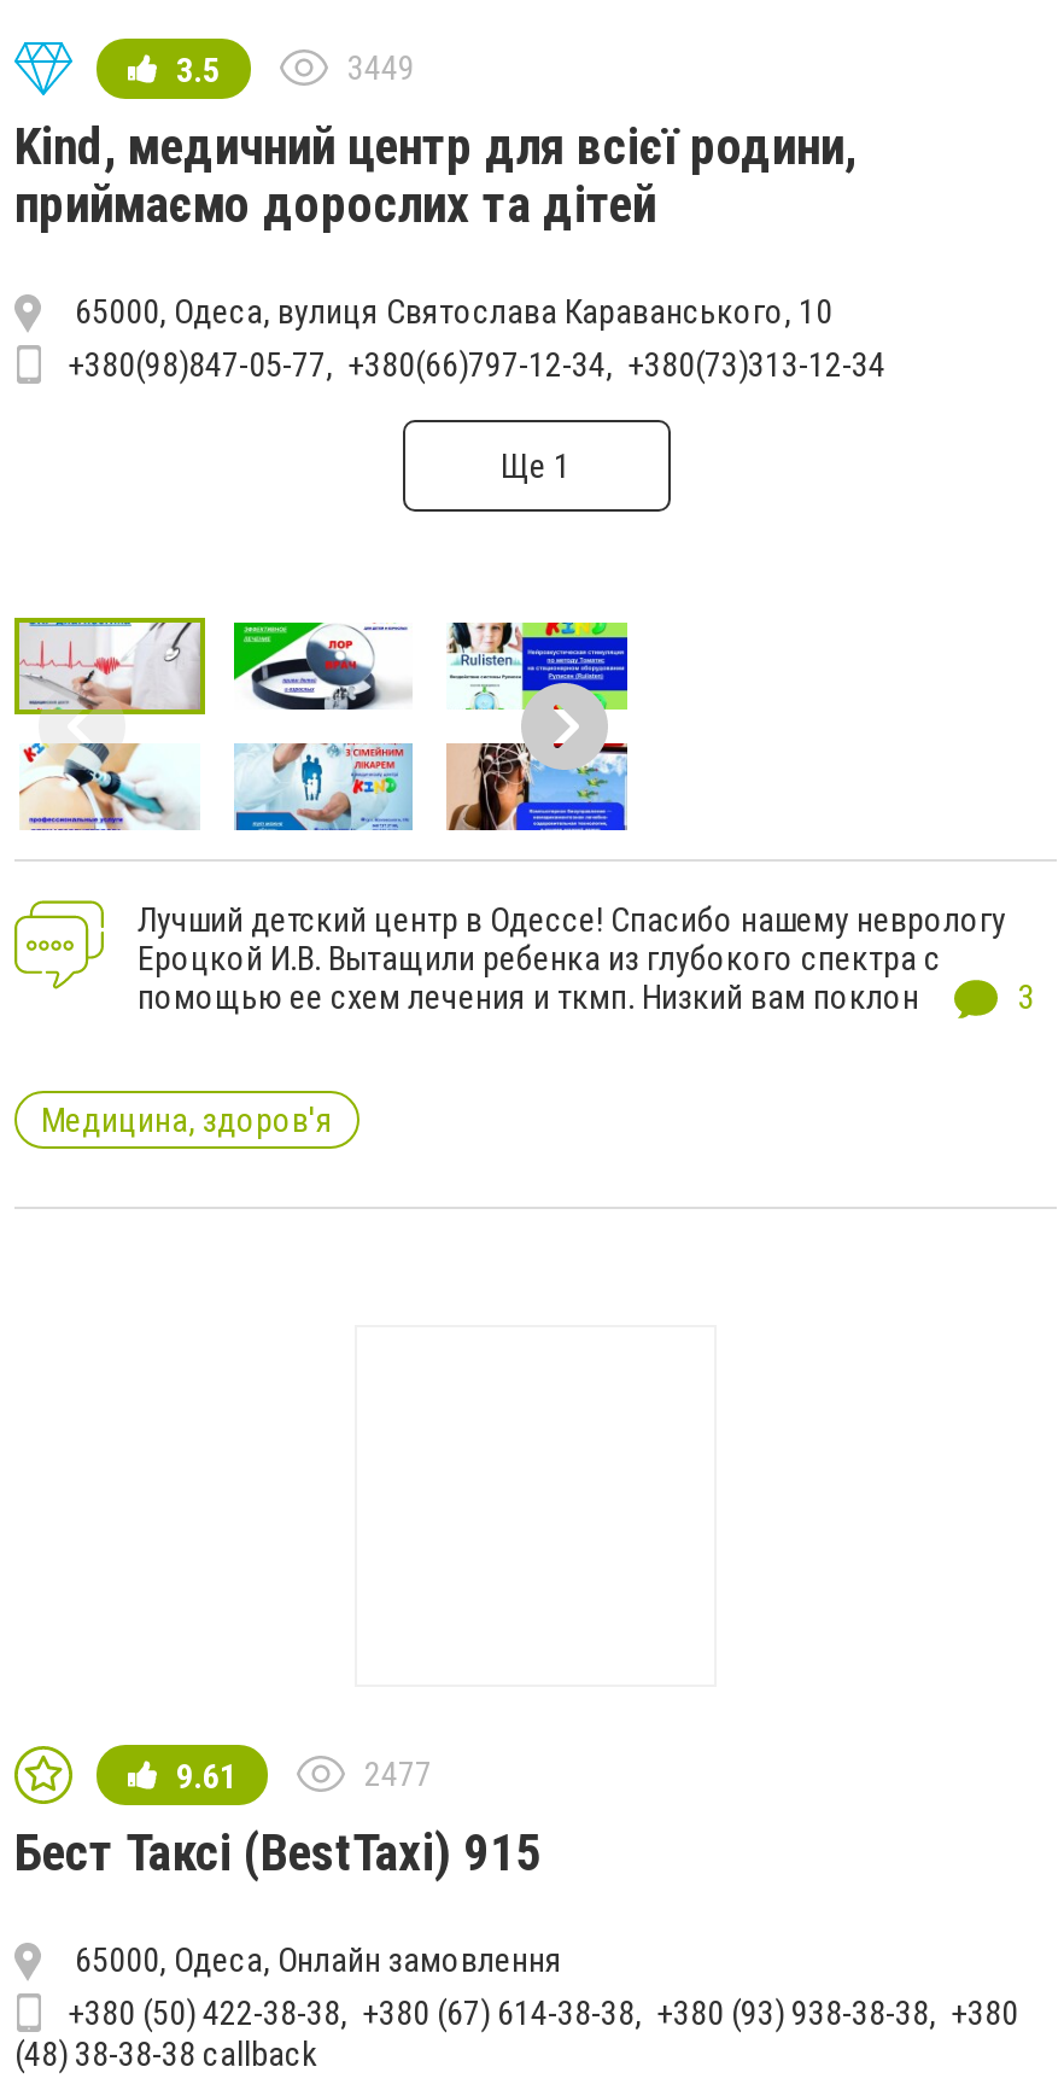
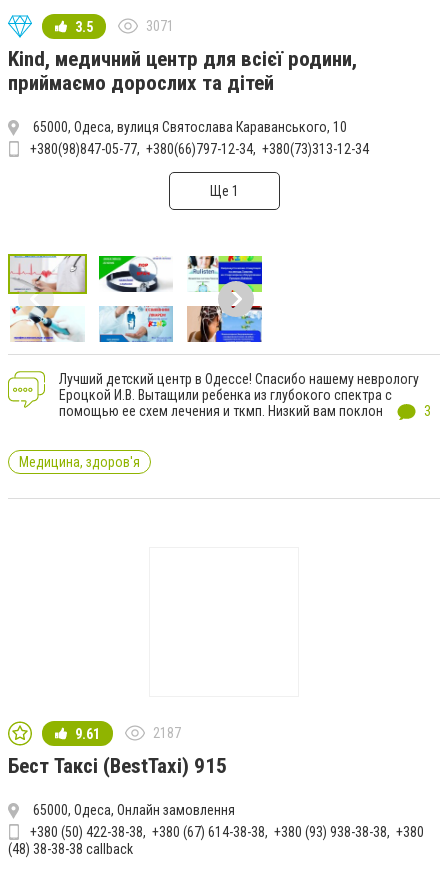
[347,48,415,86] 3449 -> [146,18,174,34] 3071
[364,1754,432,1792] 2477 -> [153,725,181,741] 2187

